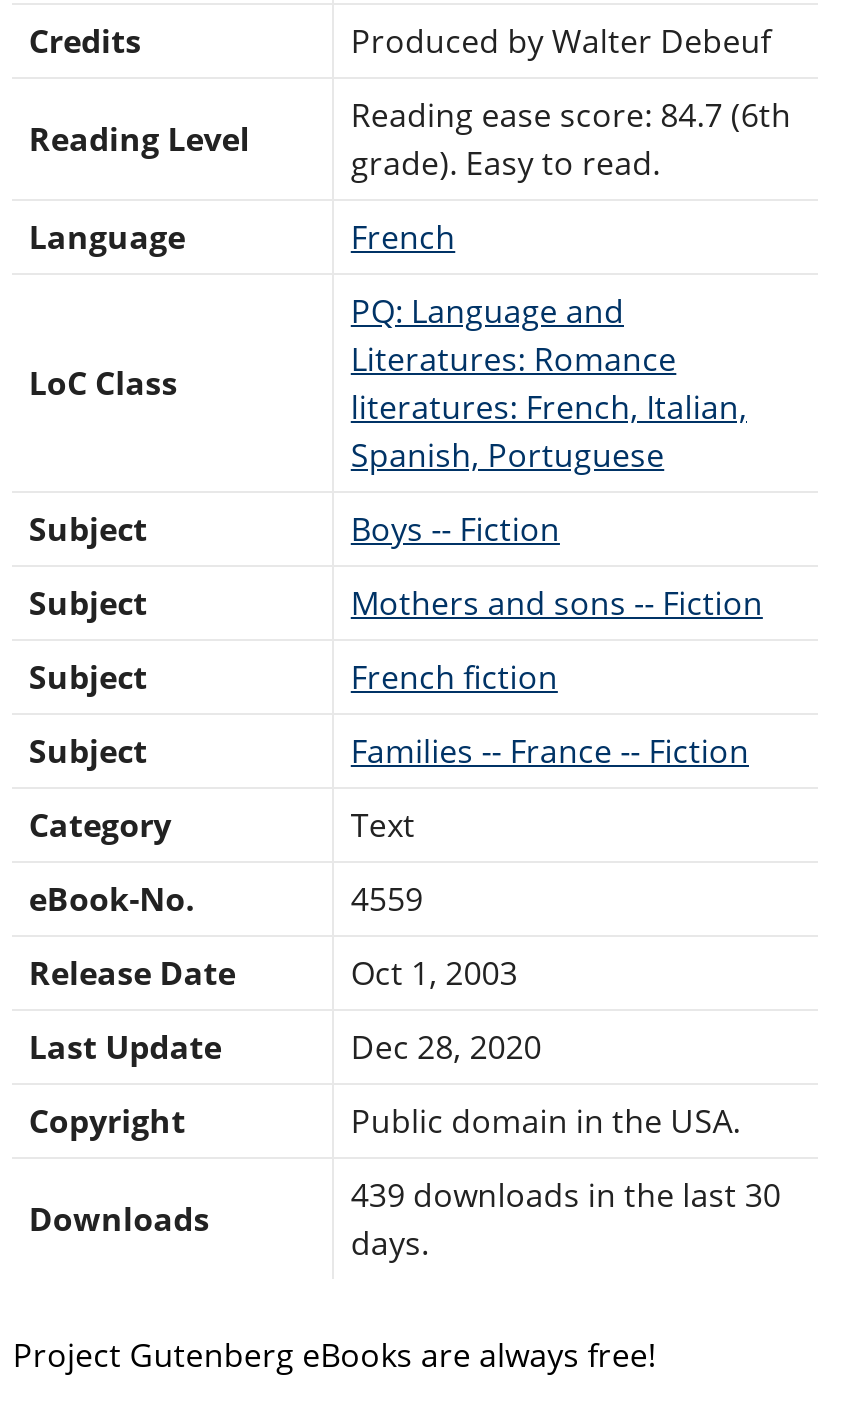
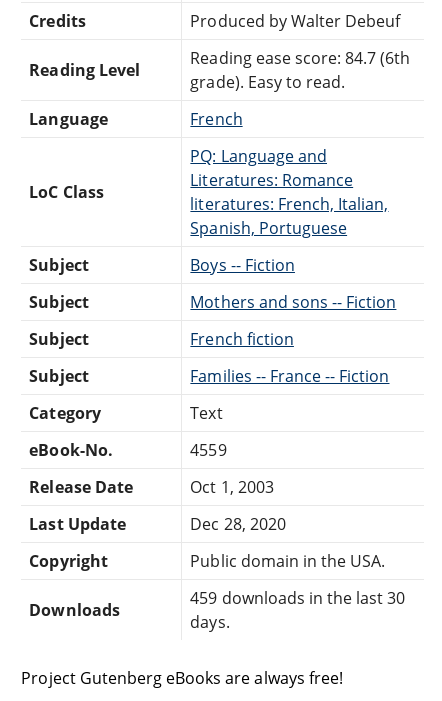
[351,1172,781,1216] 439 downloads in the last 30 -> [190,587,405,609] 459 downloads in the last 30

